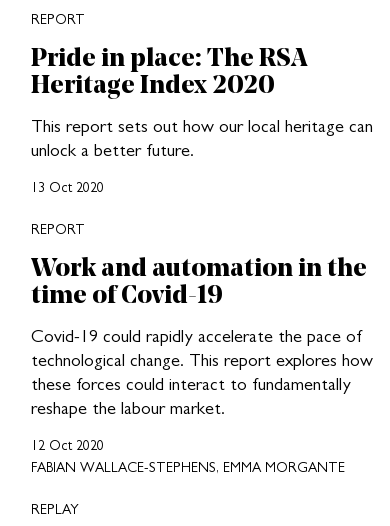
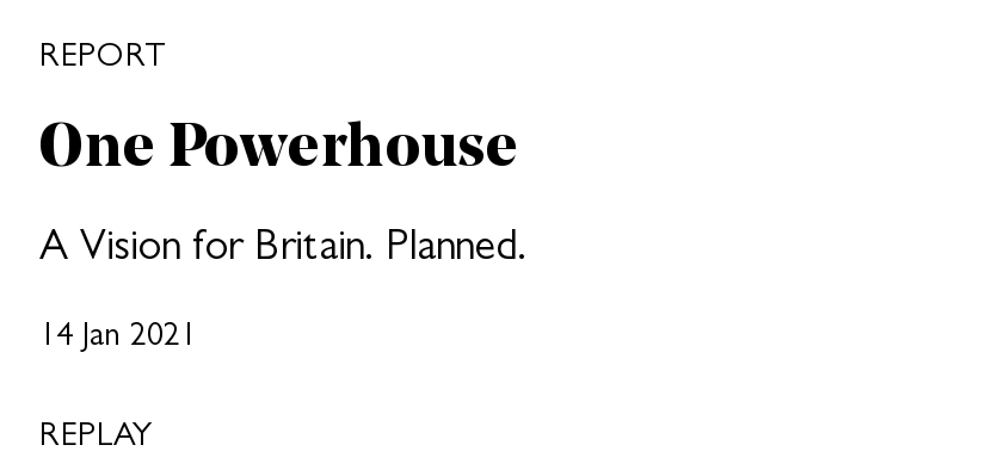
[31,40,373,474] Pride in place: The RSA | Heritage Index 2020 | This report sets out how our local heritage can | unlock a better future. | 13 Oct 2020 | REPORT | Work and automation in the | time of Covid-19 | Covid-19 could rapidly accelerate the pace of | technological change. This report explores how | these forces could interact to fundamentally | reshape the labour market. | 12 Oct 2020 | FABIAN WALLACE-STEPHENS, EMMA MORGANTE -> [39,105,526,351] One Powerhouse | A Vision for Britain. Planned. | 14 Jan 2021

